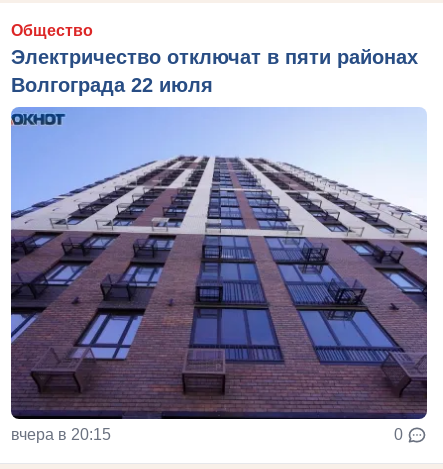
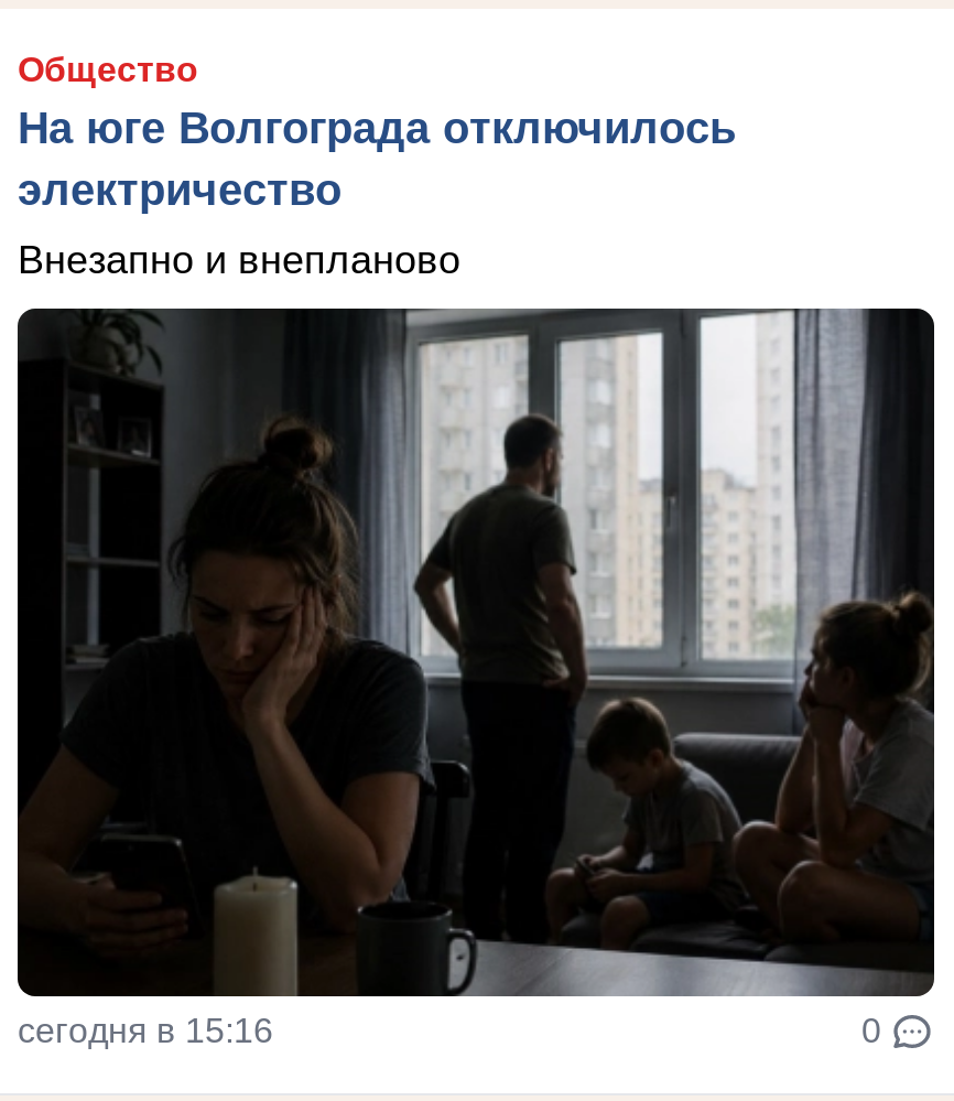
[11,46,418,96] Электричество отключат в пяти районах | Волгограда 22 июля -> [18,103,736,281] На юге Волгограда отключилось | электричество | Внезапно и внепланово
[10,107,428,443] [image] | вчера в 20:15 -> [15,306,936,1049] [image] | сегодня в 15:16

